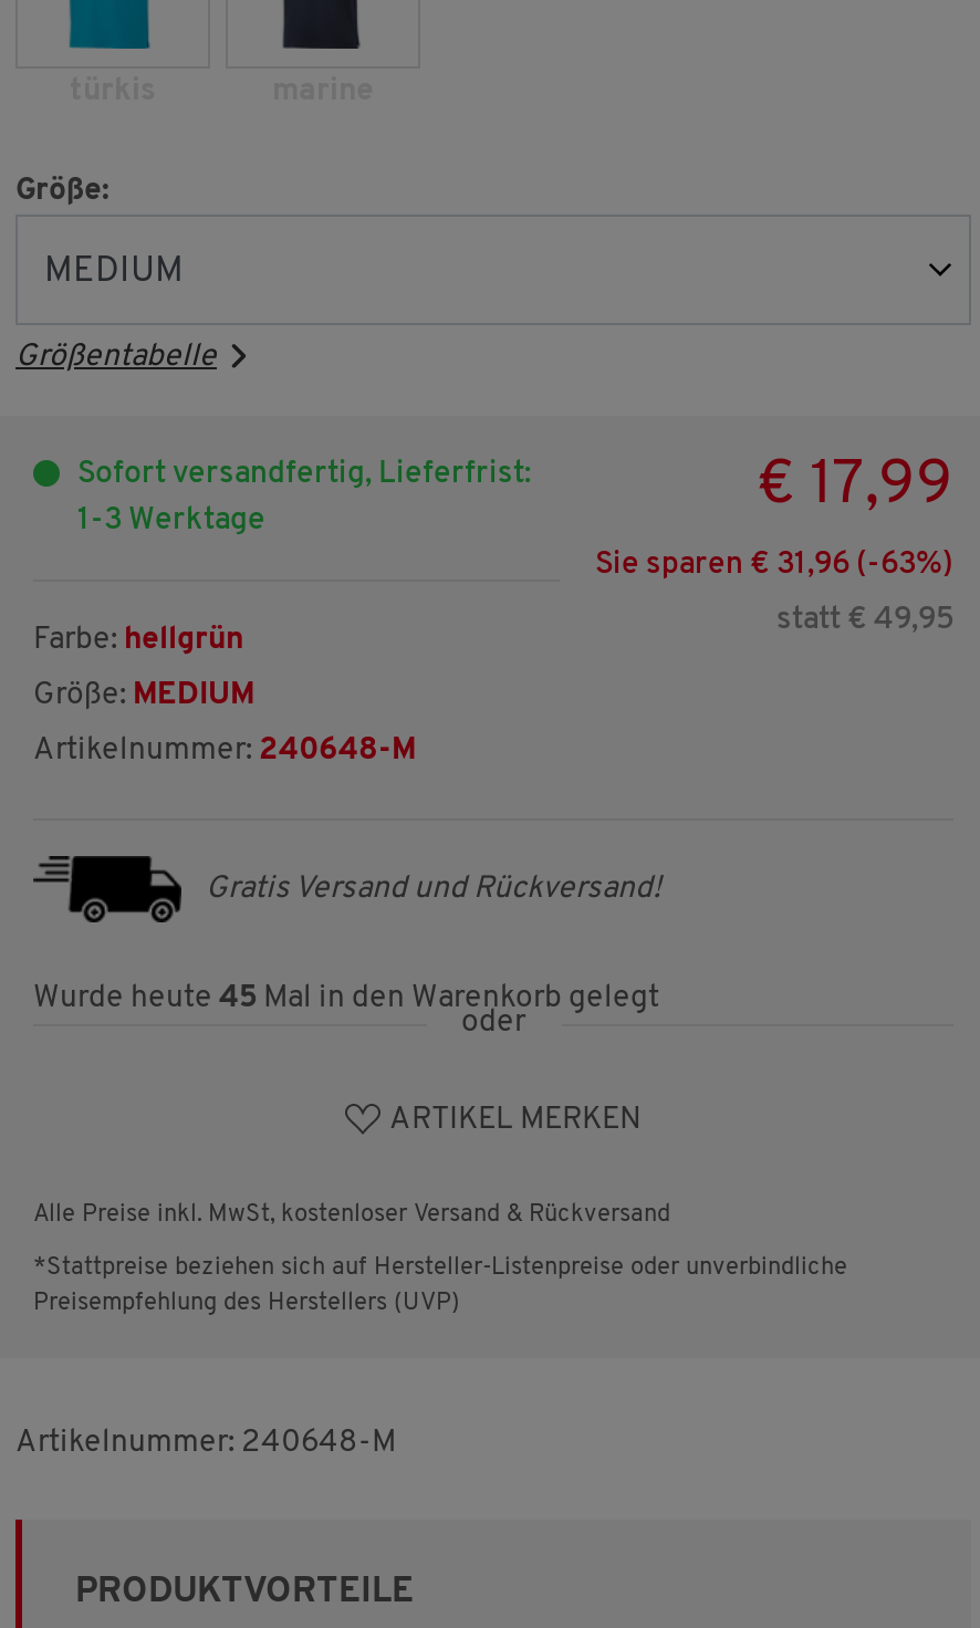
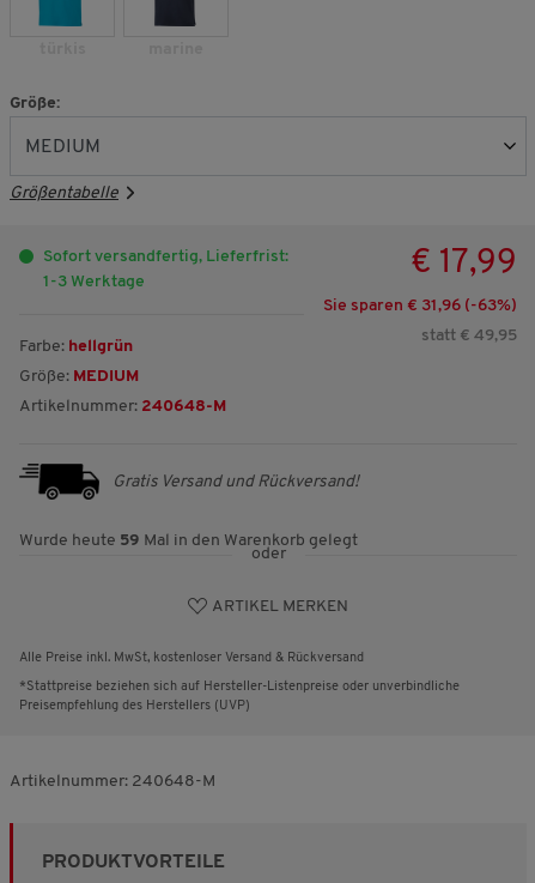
[33,982,659,1015] Wurde heute 45 Mal in den Warenkorb gelegt -> [19,532,358,550] Wurde heute 59 Mal in den Warenkorb gelegt

